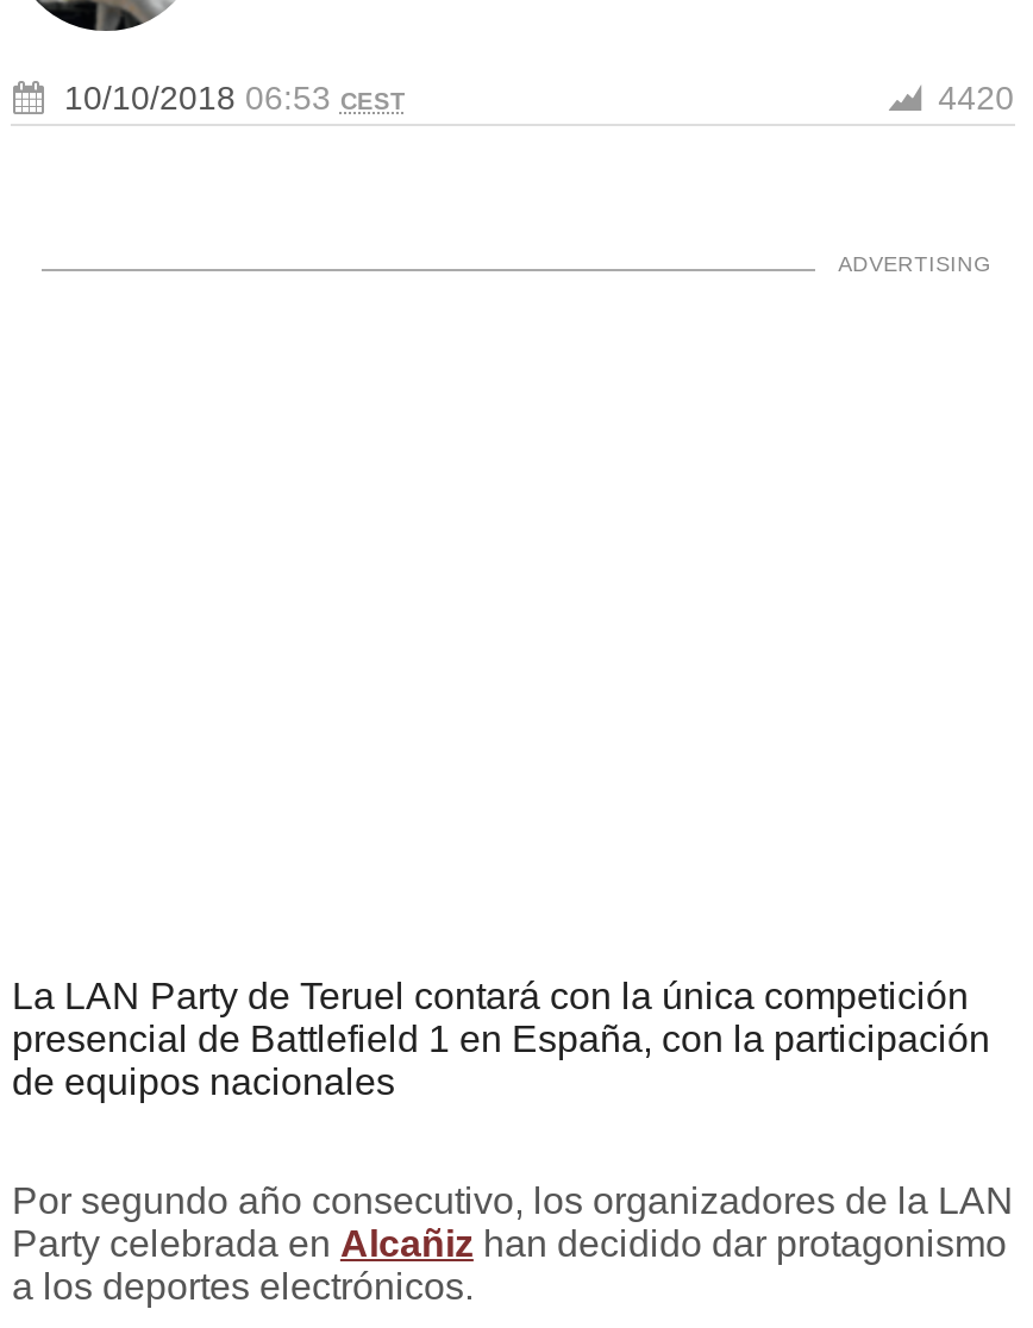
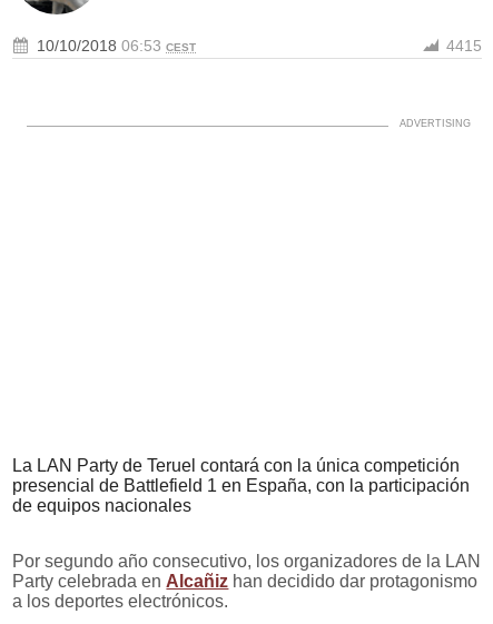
[938,79,1014,117] 4420 -> [446,37,481,55] 4415

